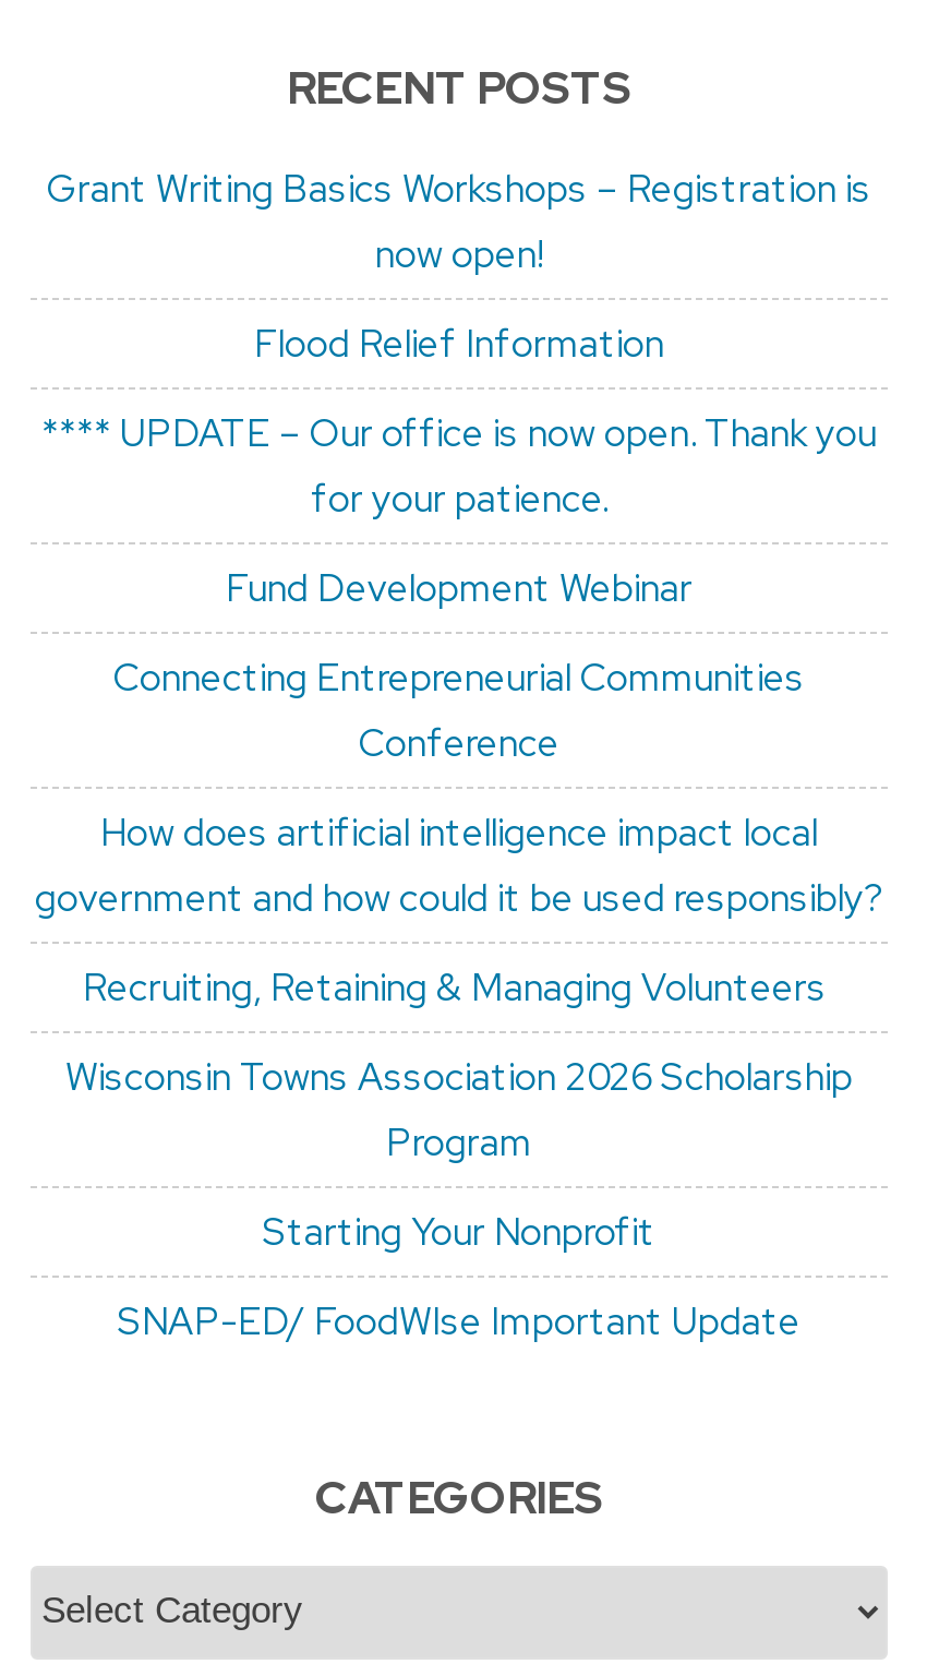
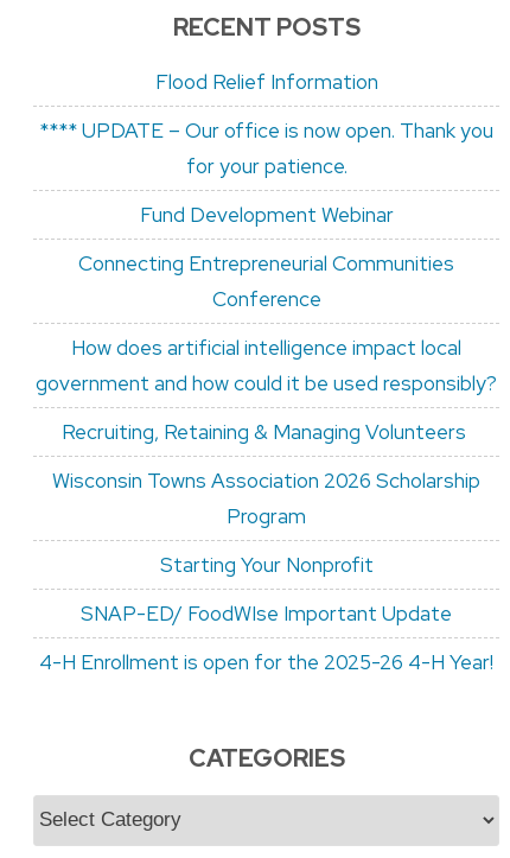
[47,164,871,277] Grant Writing Basics Workshops – Registration is | now open! -> none
moved [35,319,883,1344] -> [36,68,497,626]: Flood Relief Information | **** UPDATE – Our office is now open. Thank you | for your patience. | ... | Starting Your Nonprofit | SNAP-ED/ FoodWIse Important Update
none -> [39,649,493,675] 4-H Enrollment is open for the 2025-26 4-H Year!

